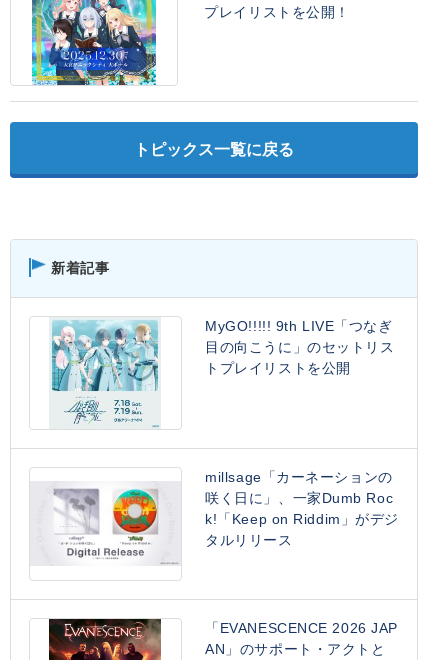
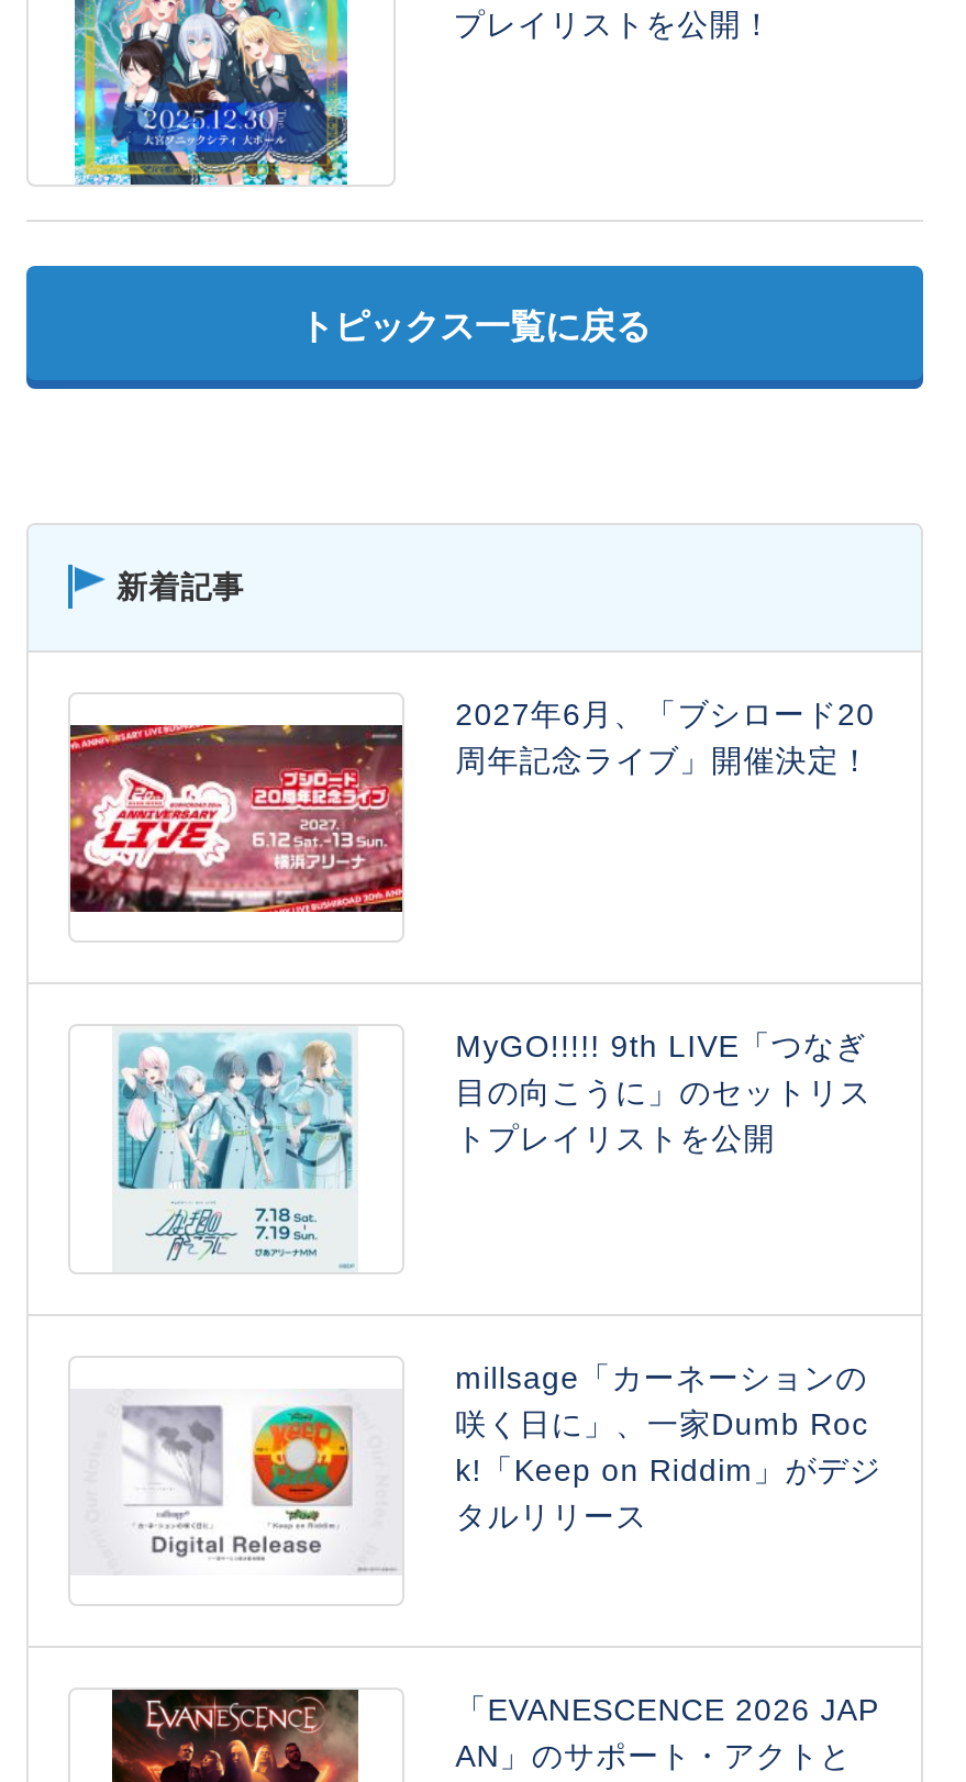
none -> [68,698,875,932] [image] | 2027年6月、「ブシロード20 | 周年記念ライブ」開催決定！

